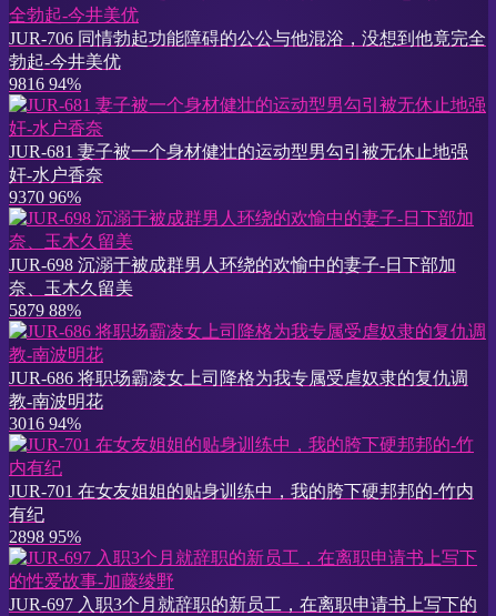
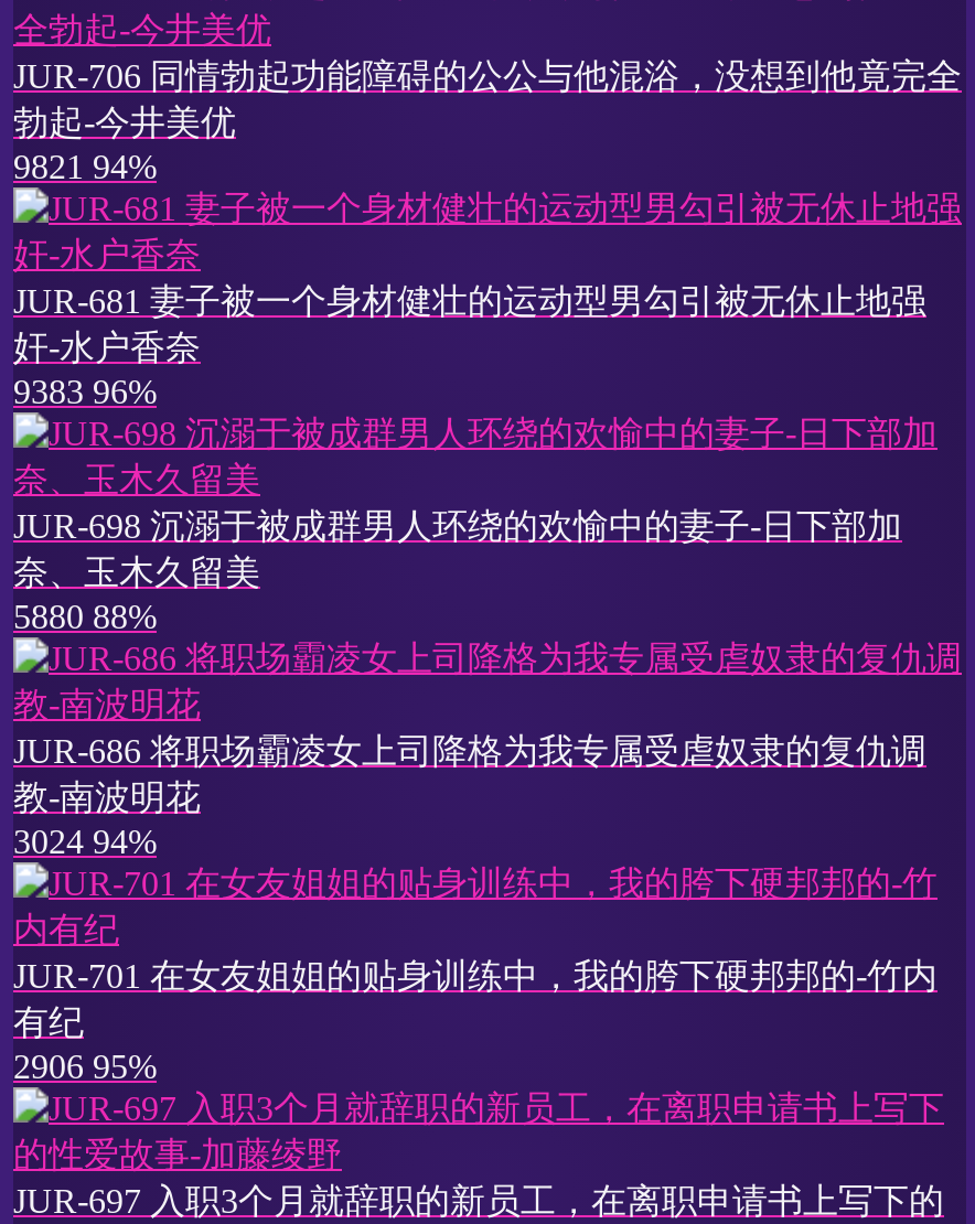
[9,74,81,93] 9816 94% -> [13,147,157,185] 9821 94%
[9,187,81,206] 9370 96% -> [13,372,157,410] 9383 96%
[9,300,81,319] 5879 88% -> [13,597,157,634] 5880 88%
[9,414,81,433] 3016 94% -> [13,822,157,859] 3024 94%
[9,527,81,546] 2898 95% -> [13,1047,157,1084] 2906 95%

